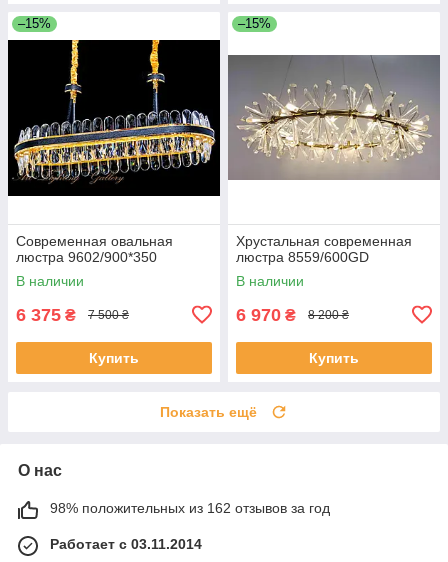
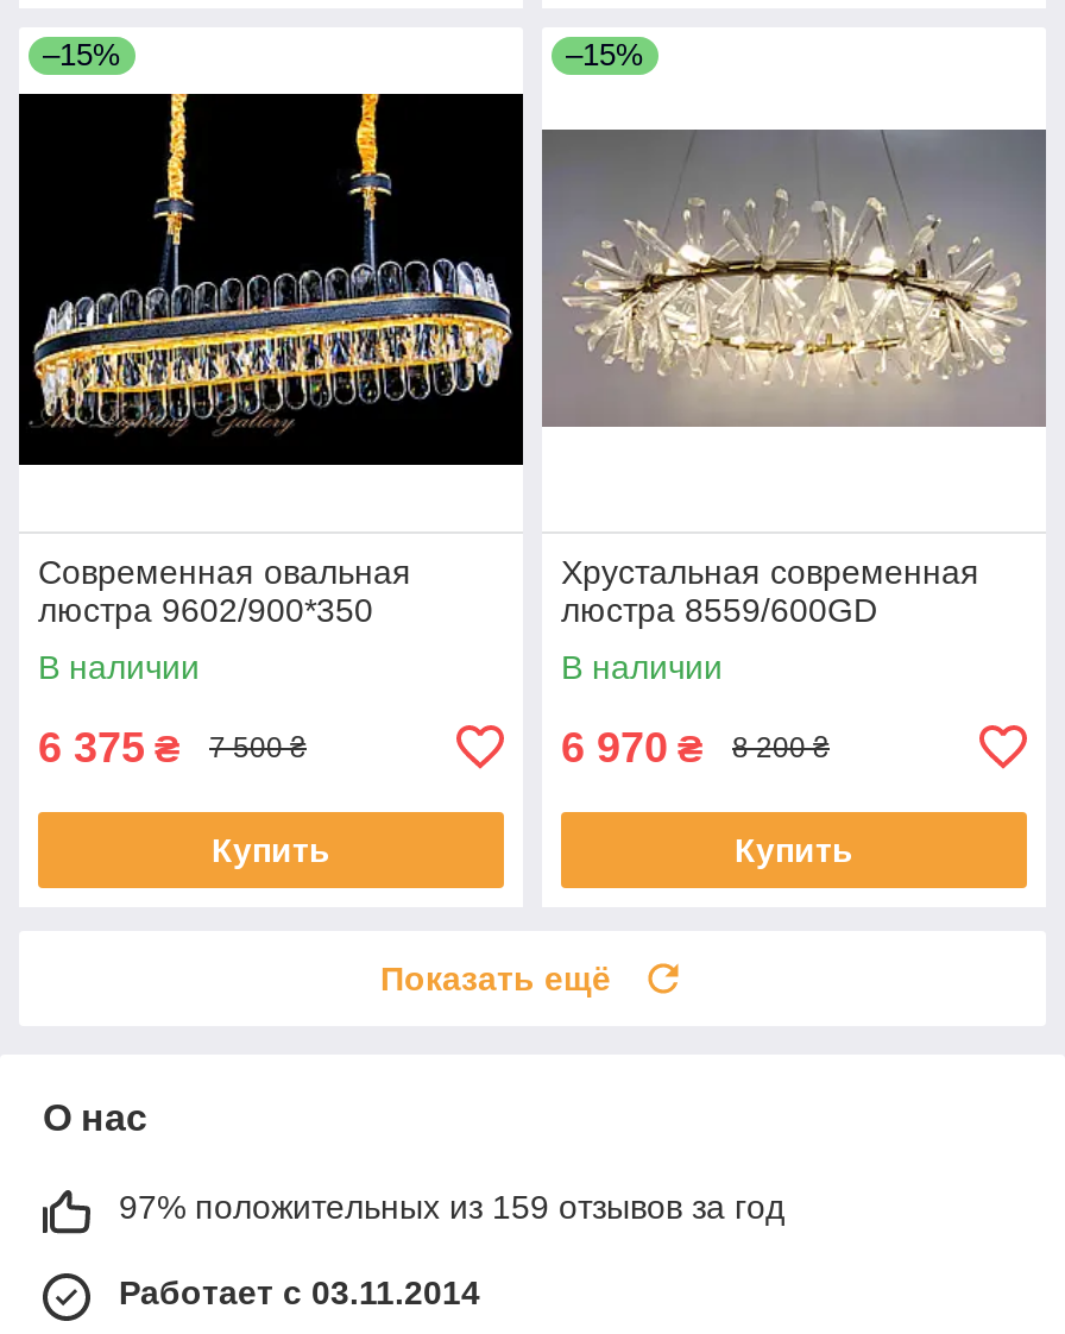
[50,500,330,516] 98% положительных из 162 отзывов за год -> [119,1187,784,1225] 97% положительных из 159 отзывов за год

